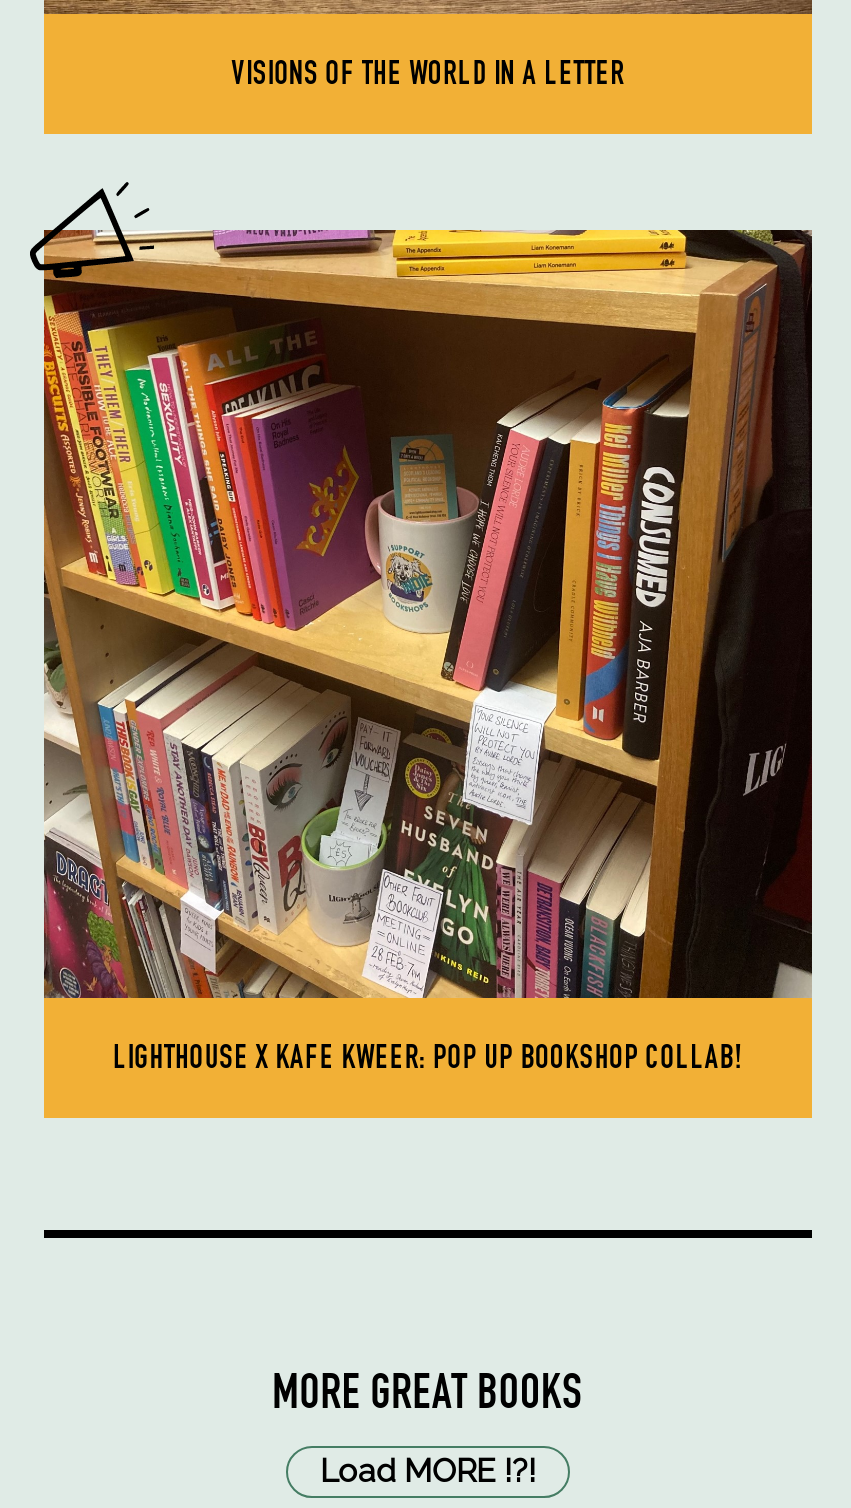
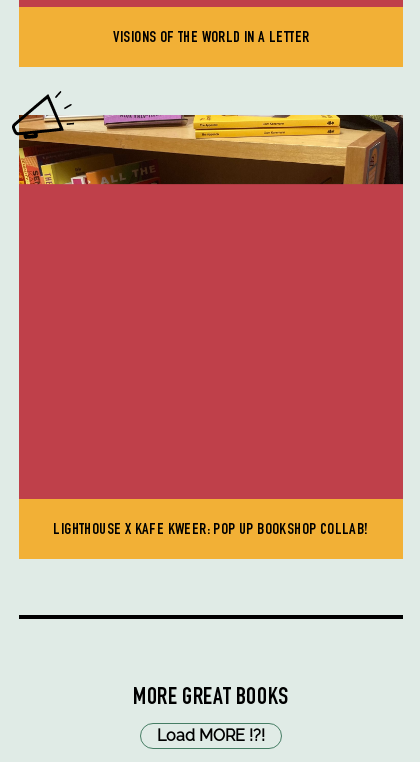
[42,366,814,1000] [image] -> none

